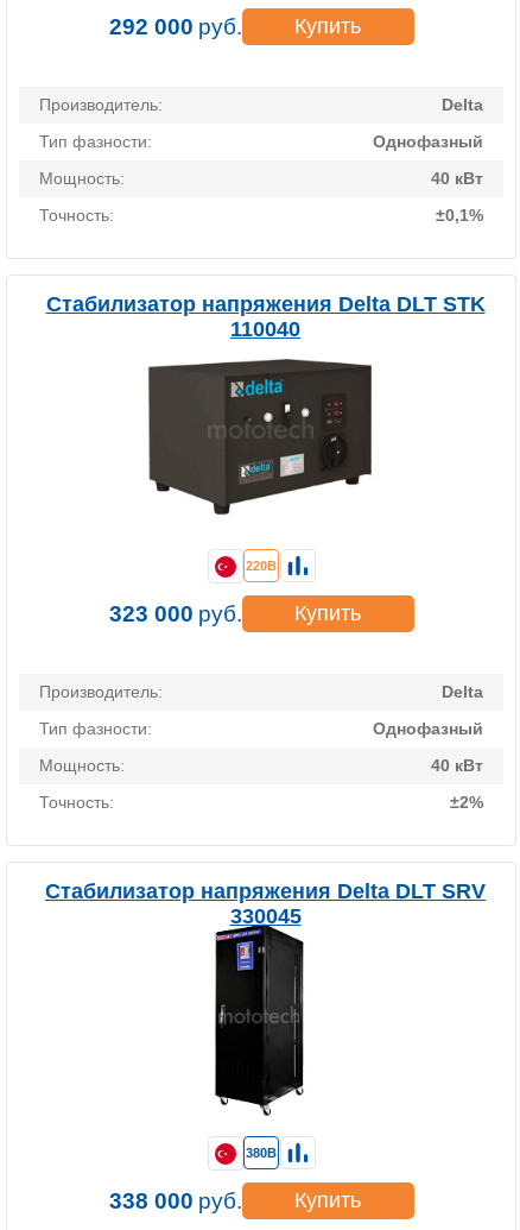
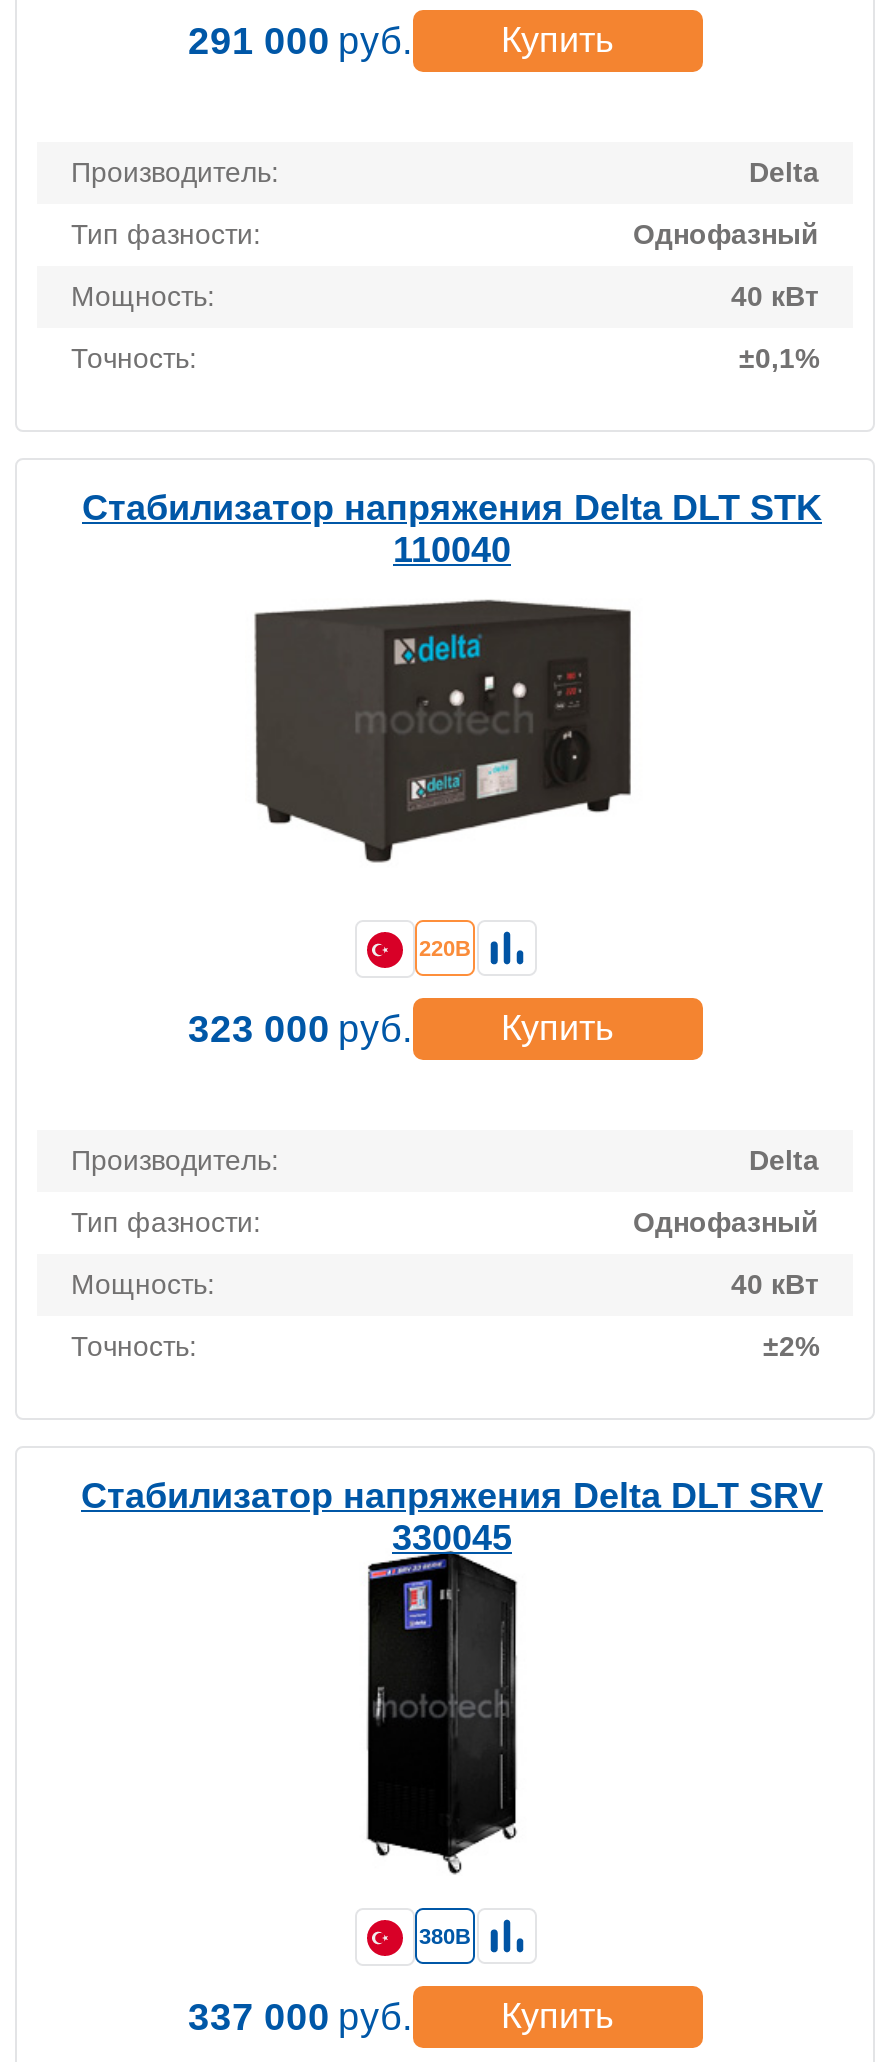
[109,14,242,39] 292 000 руб. -> [188,19,412,61] 291 000 руб.
[109,1188,242,1213] 338 000 руб. -> [188,1995,412,2037] 337 000 руб.

